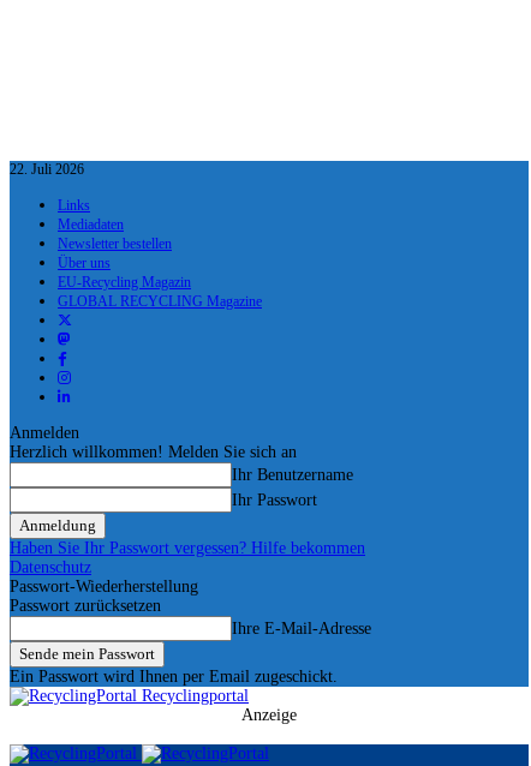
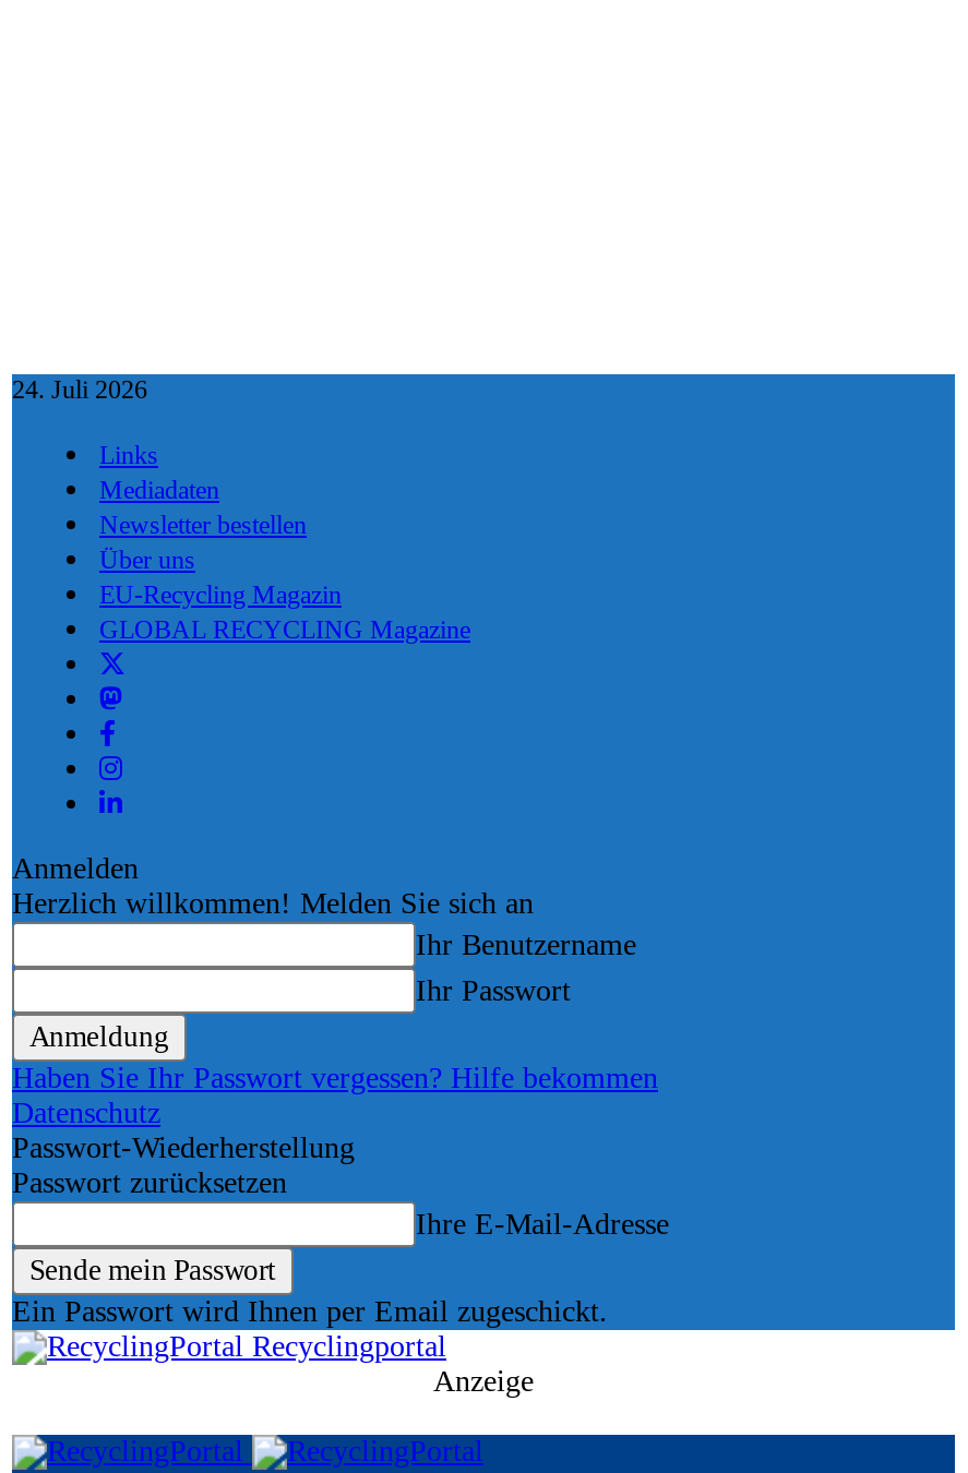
[10,161,84,178] 22. Juli 2026 -> [12,374,147,405] 24. Juli 2026

